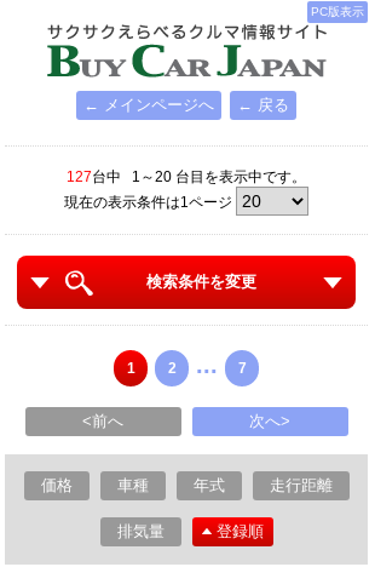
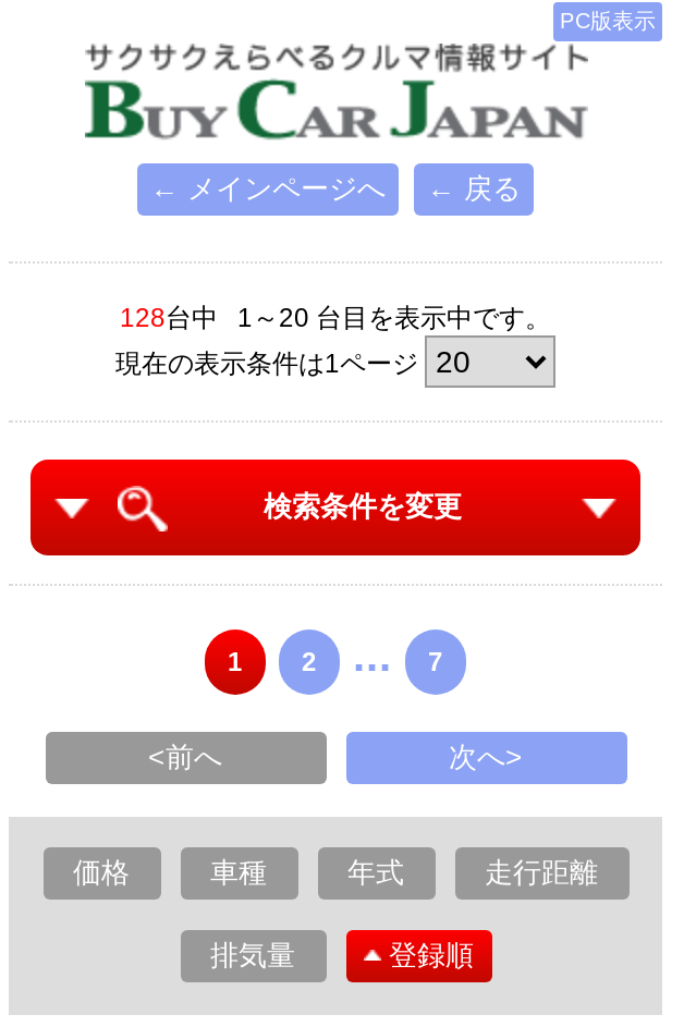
[67,168,306,185] 127台中 1～20 台目を表示中です。 -> [120,303,551,333] 128台中 1～20 台目を表示中です。

